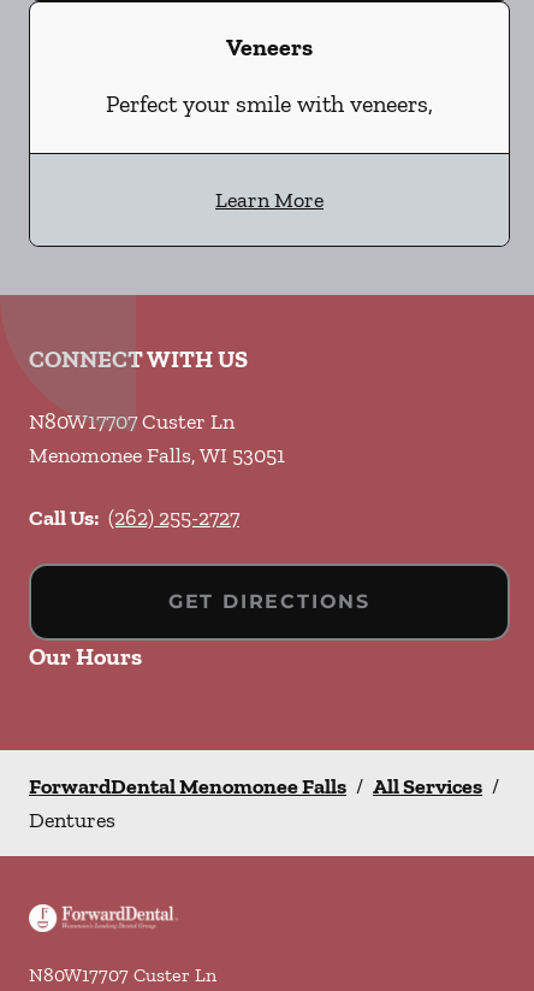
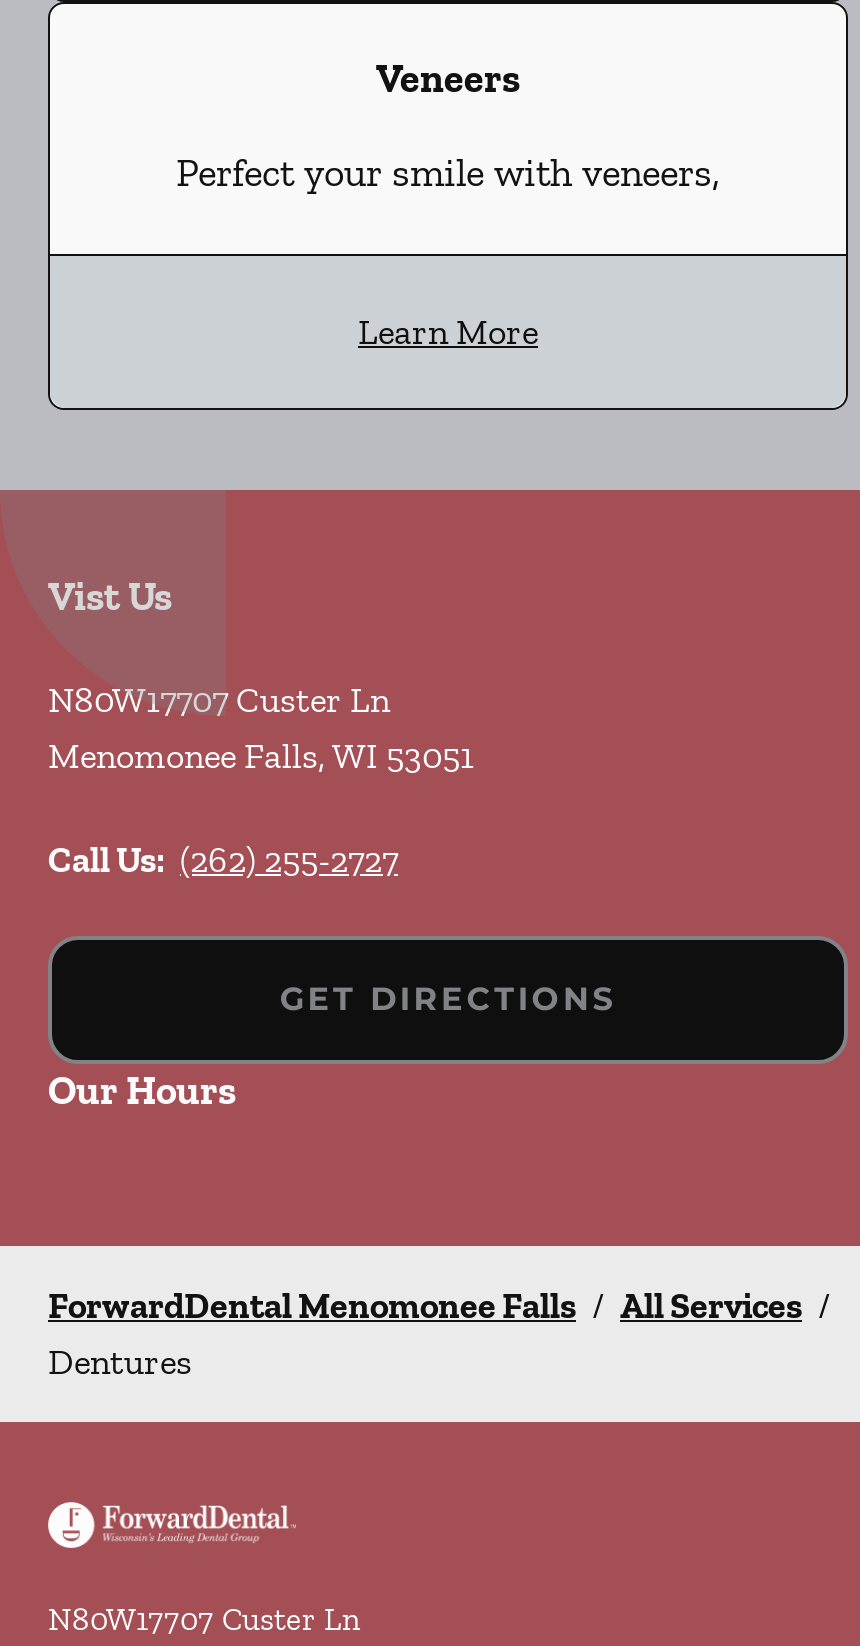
[29,344,248,373] CONNECT WITH US -> [48,572,172,620] Vist Us

